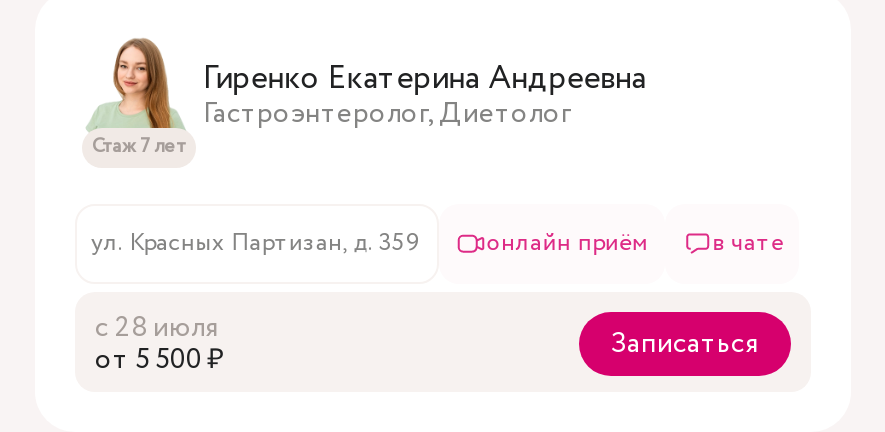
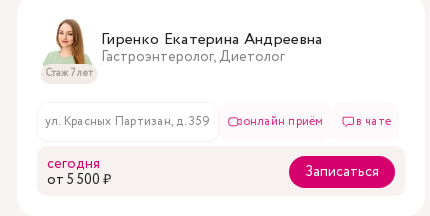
[95,308,219,348] с 28 июля -> [47,154,100,174] сегодня

